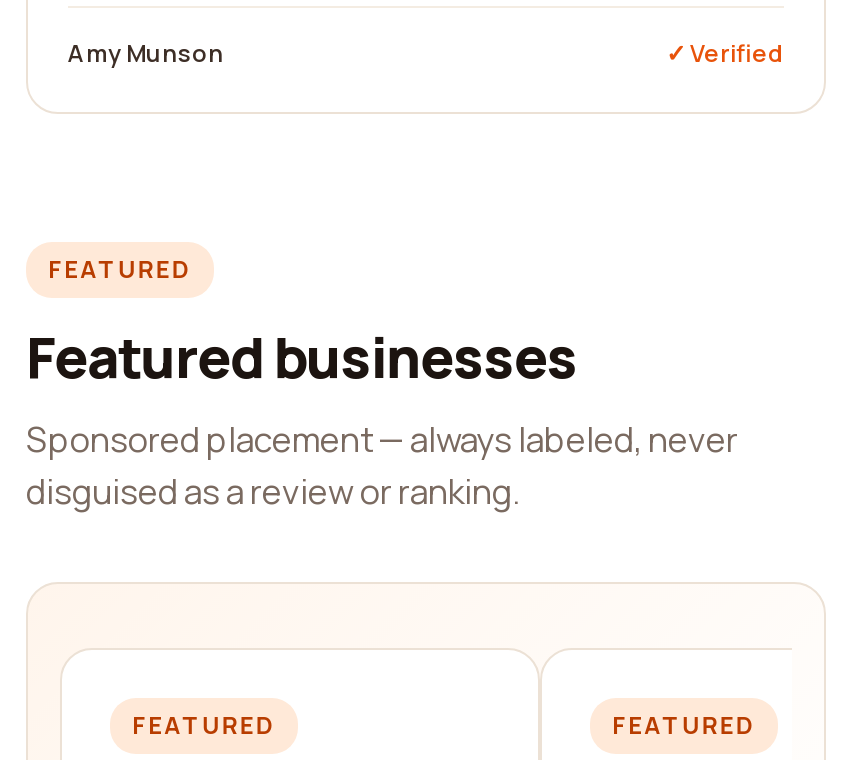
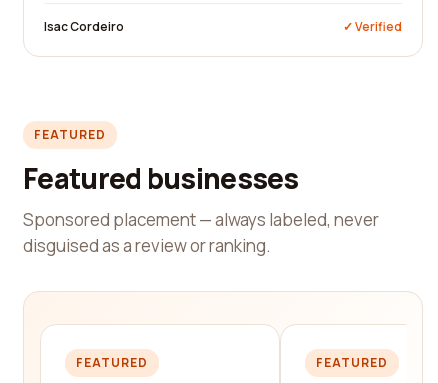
[68,36,224,70] Amy Munson -> [44,18,124,35] Isac Cordeiro

